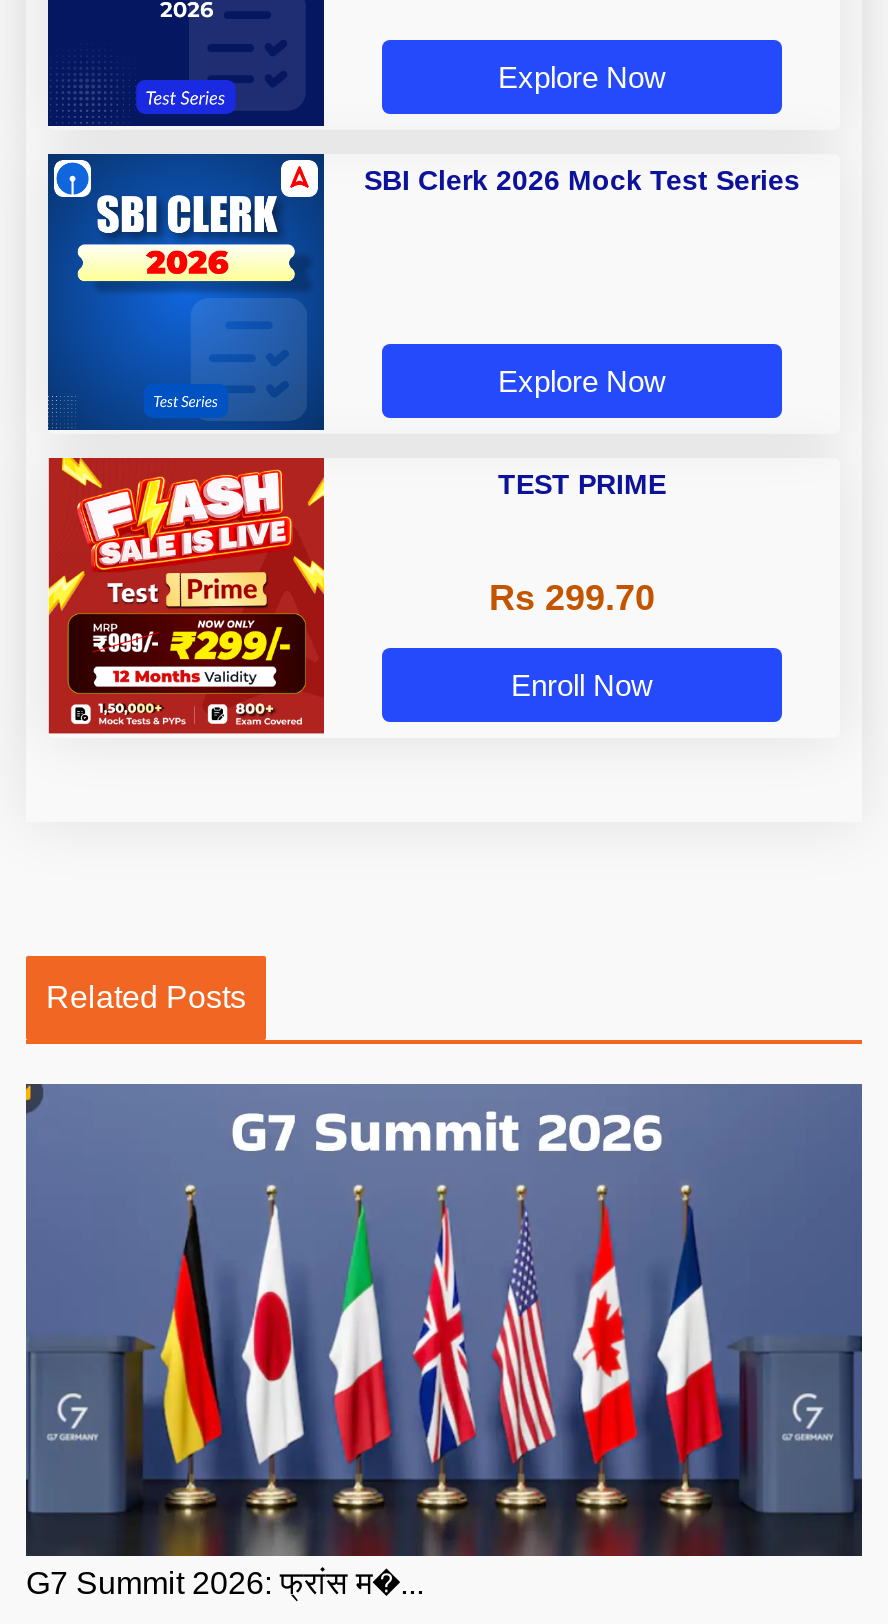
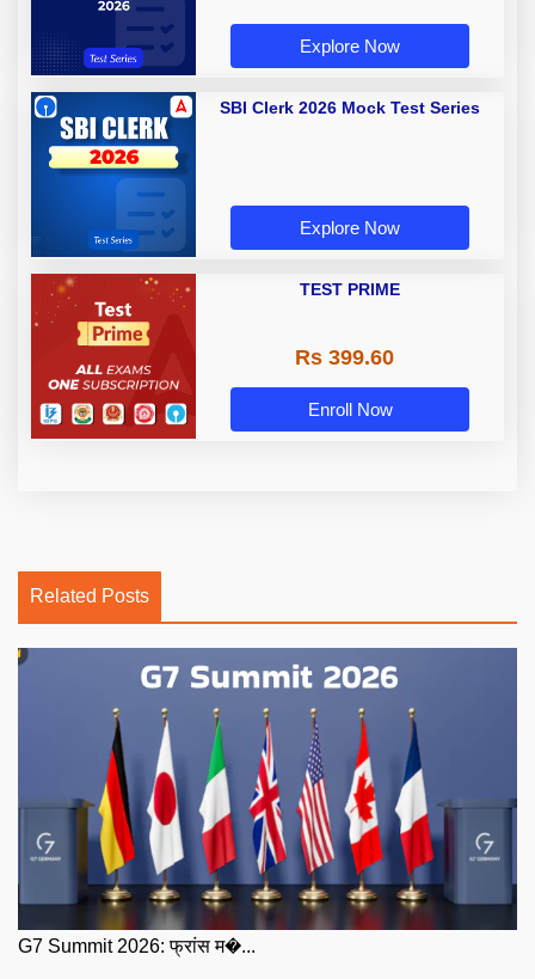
[46,456,326,728] [image] -> [30,273,197,433] [image]
[489,578,655,618] Rs 299.70 -> [294,346,393,370] Rs 399.60

